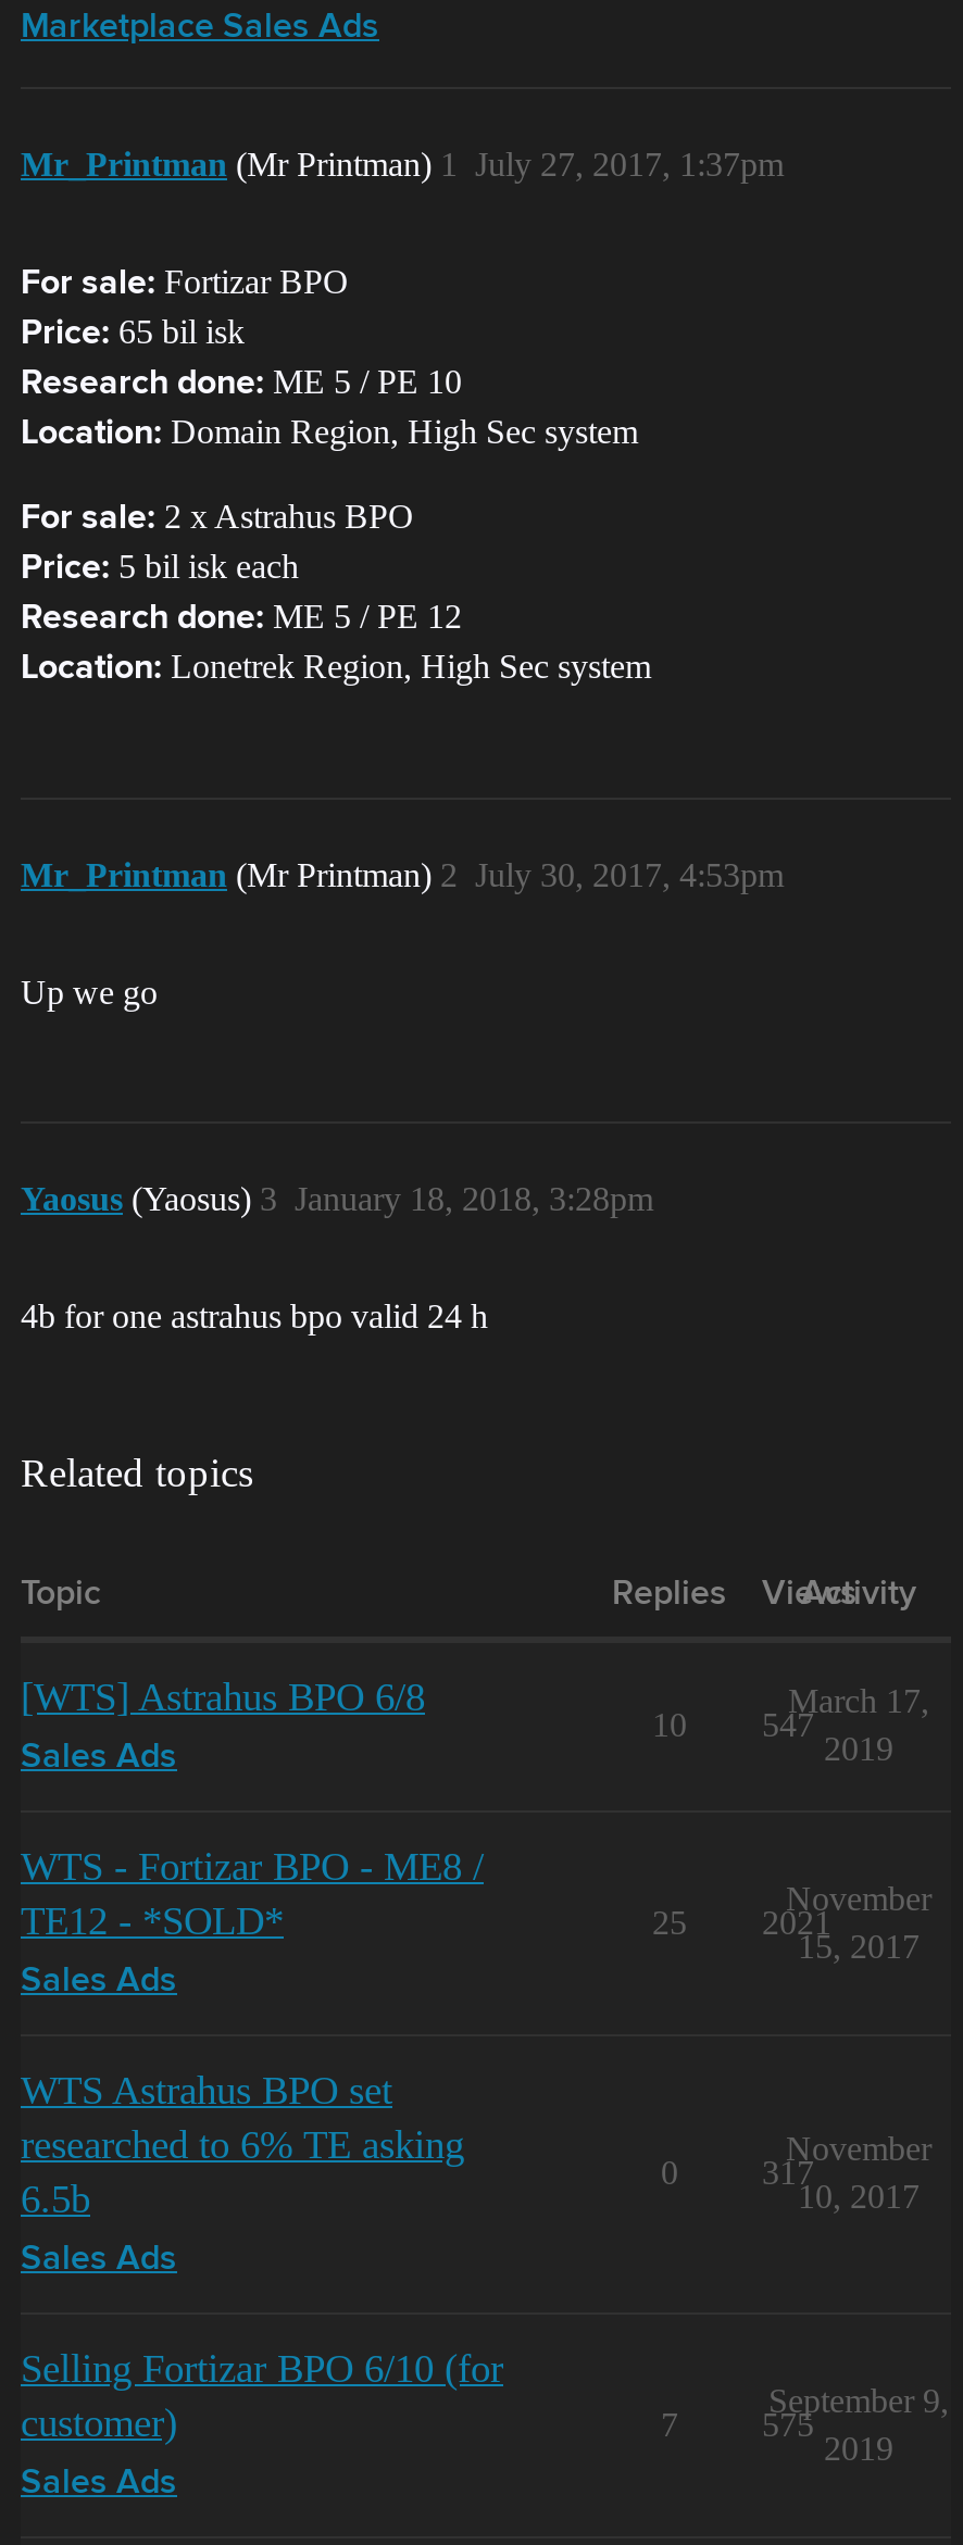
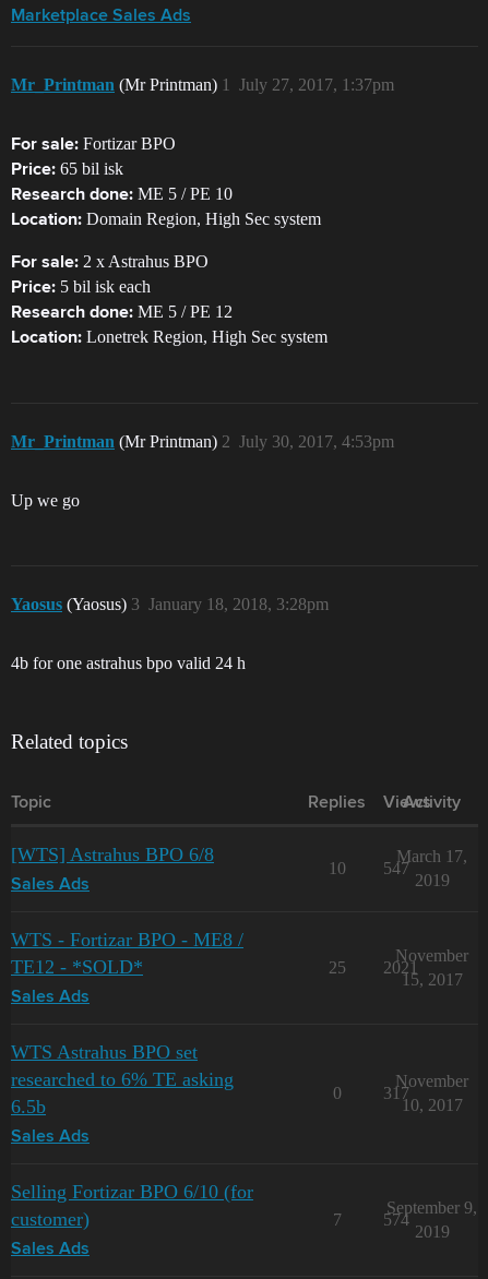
[762,2406,814,2443] 575 -> [383,1210,409,1229] 574

